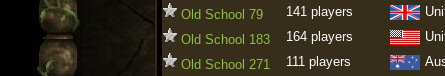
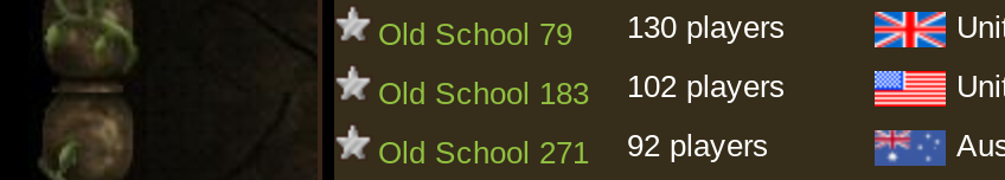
[180,4,352,22] Old School 79 141 players -> [378,9,786,52] Old School 79 130 players
[180,29,352,47] Old School 183 164 players -> [378,69,786,111] Old School 183 102 players
[180,54,350,72] Old School 271 111 players -> [378,128,769,171] Old School 271 92 players

